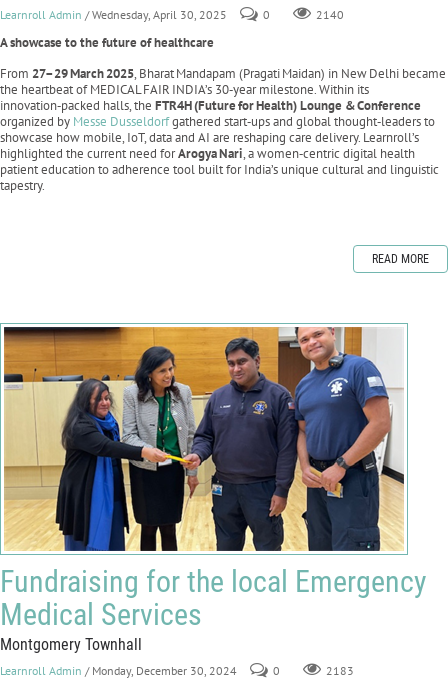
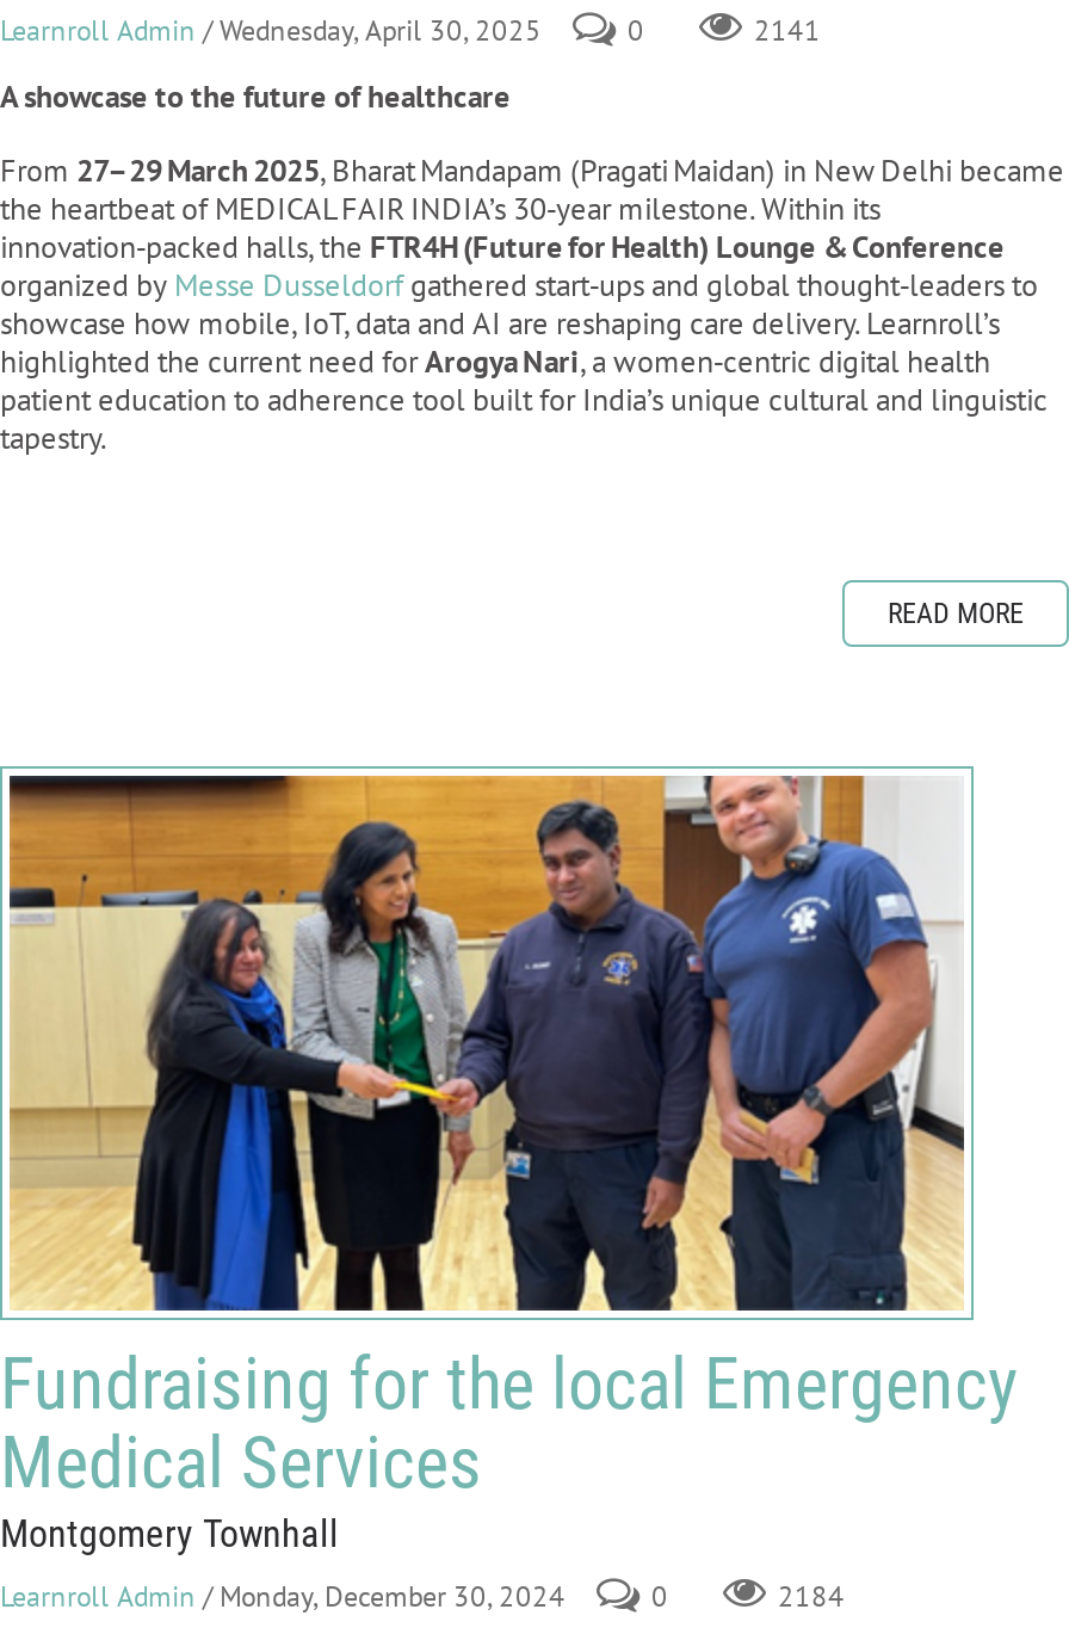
[316,7,344,22] 2140 -> [754,12,821,48] 2141
[326,663,354,678] 2183 -> [778,1578,845,1614] 2184

